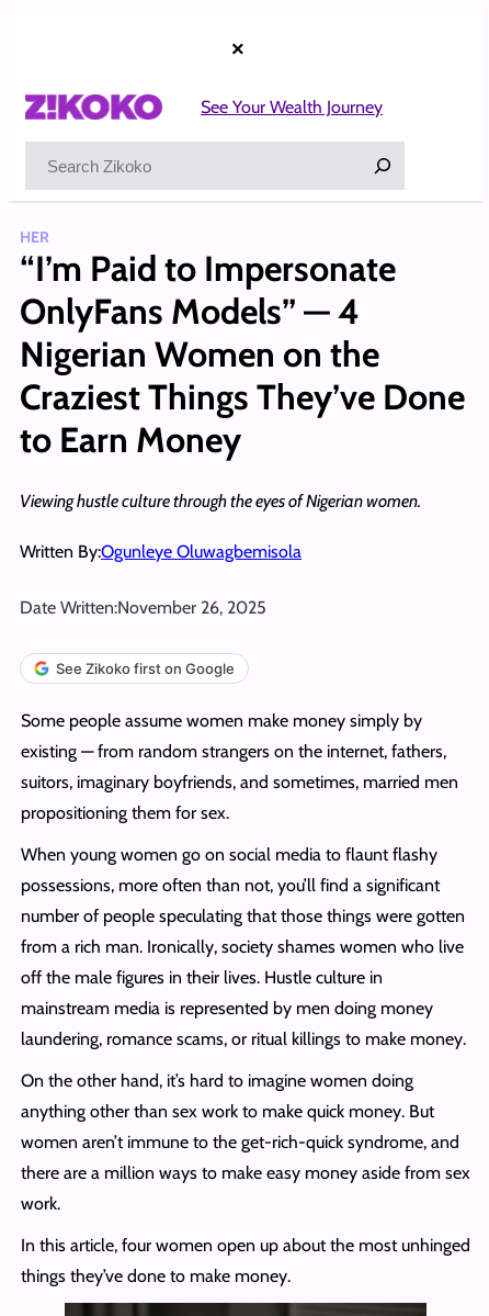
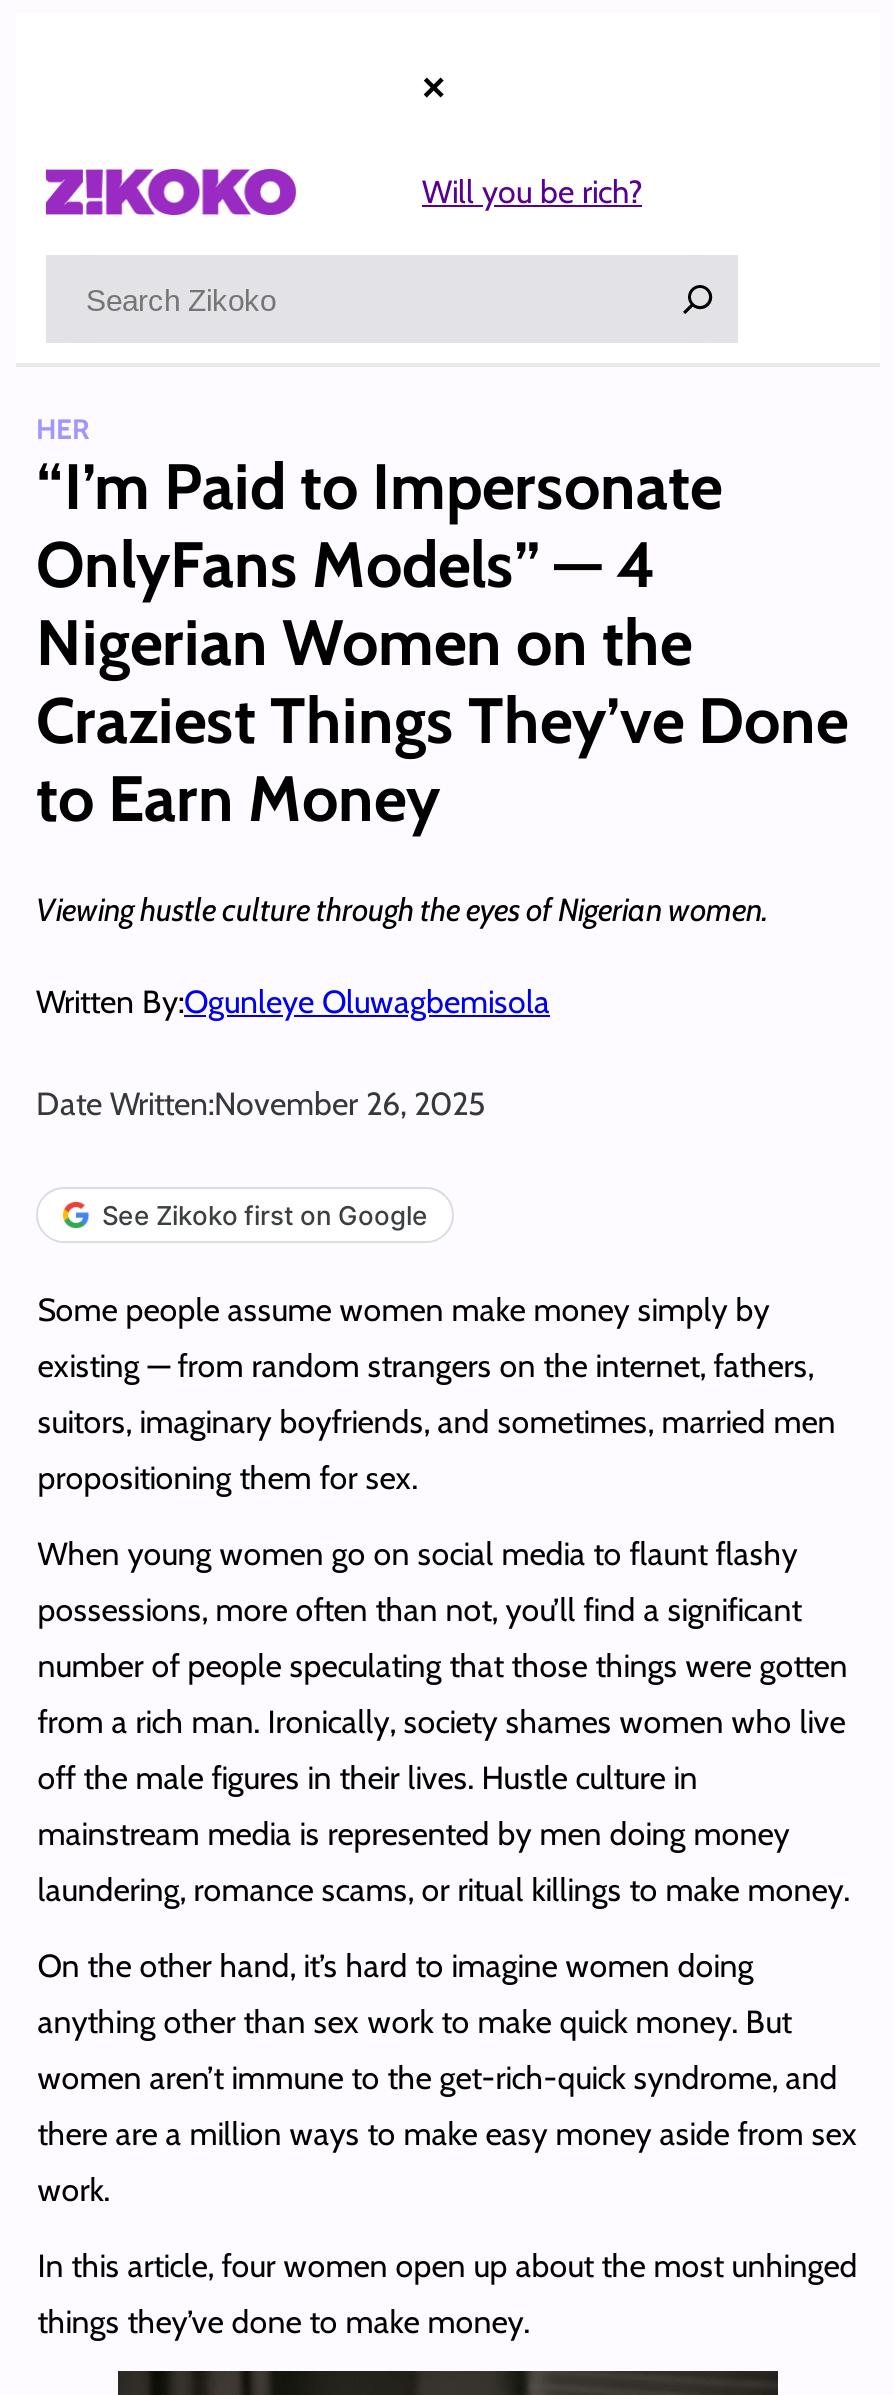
[201,97,383,117] See Your Wealth Journey -> [422,173,642,211] Will you be rich?

